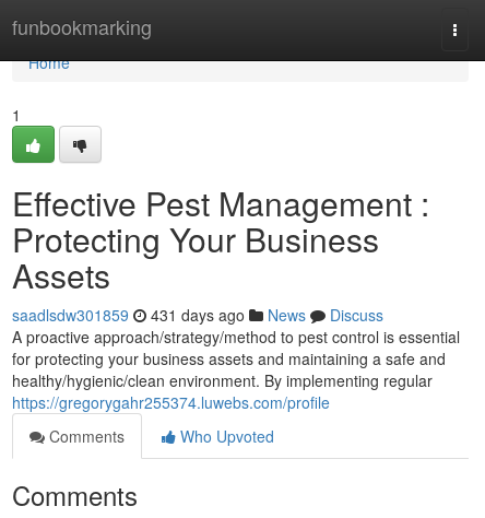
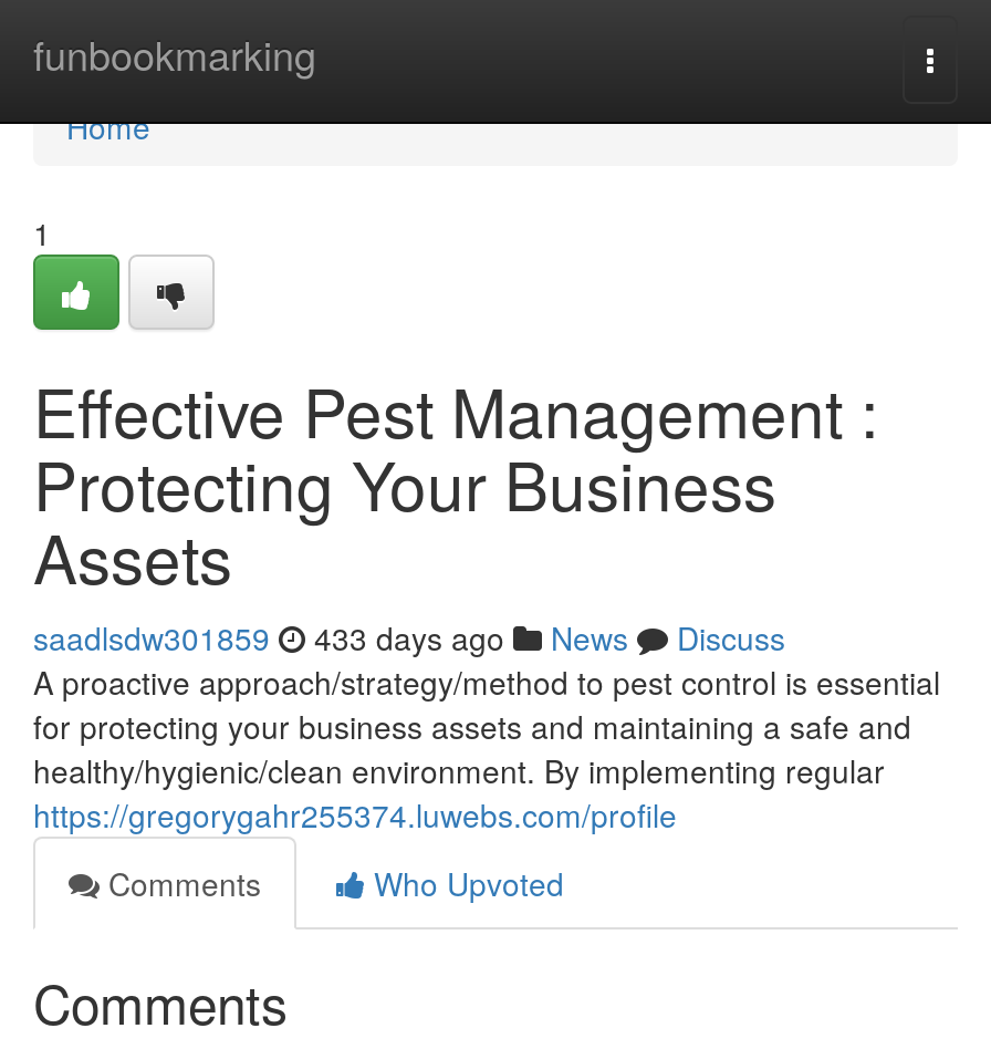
[12,304,383,326] saadlsdw301859 431 days ago News Discuss -> [33,615,785,659] saadlsdw301859 433 days ago News Discuss

